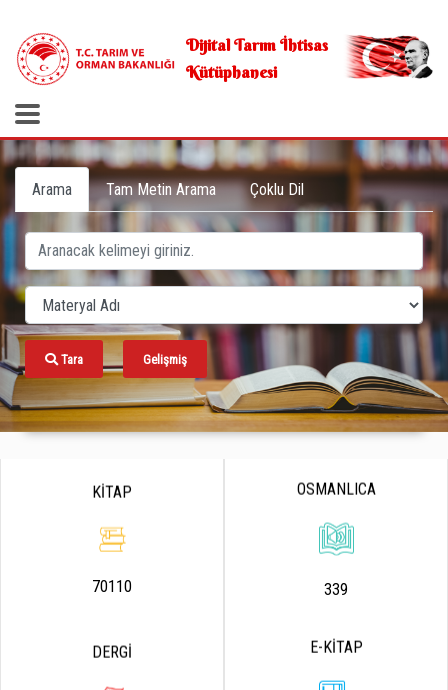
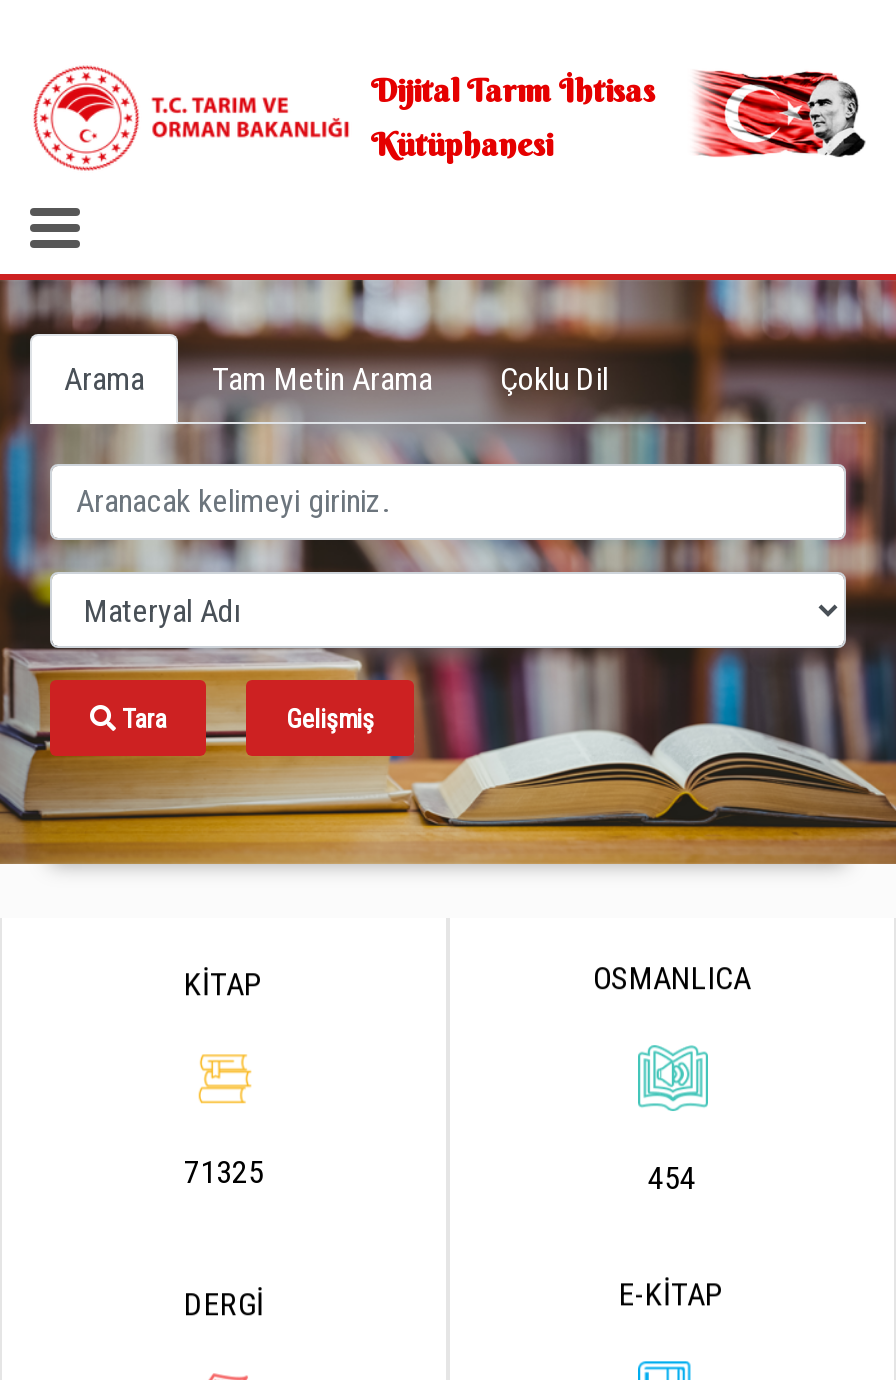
[92,577,132,596] 70110 -> [184,1153,264,1191] 71325
[324,580,348,599] 339 -> [648,1159,696,1197] 454

